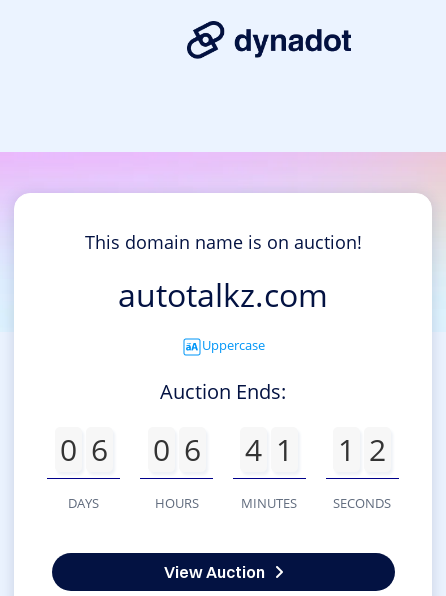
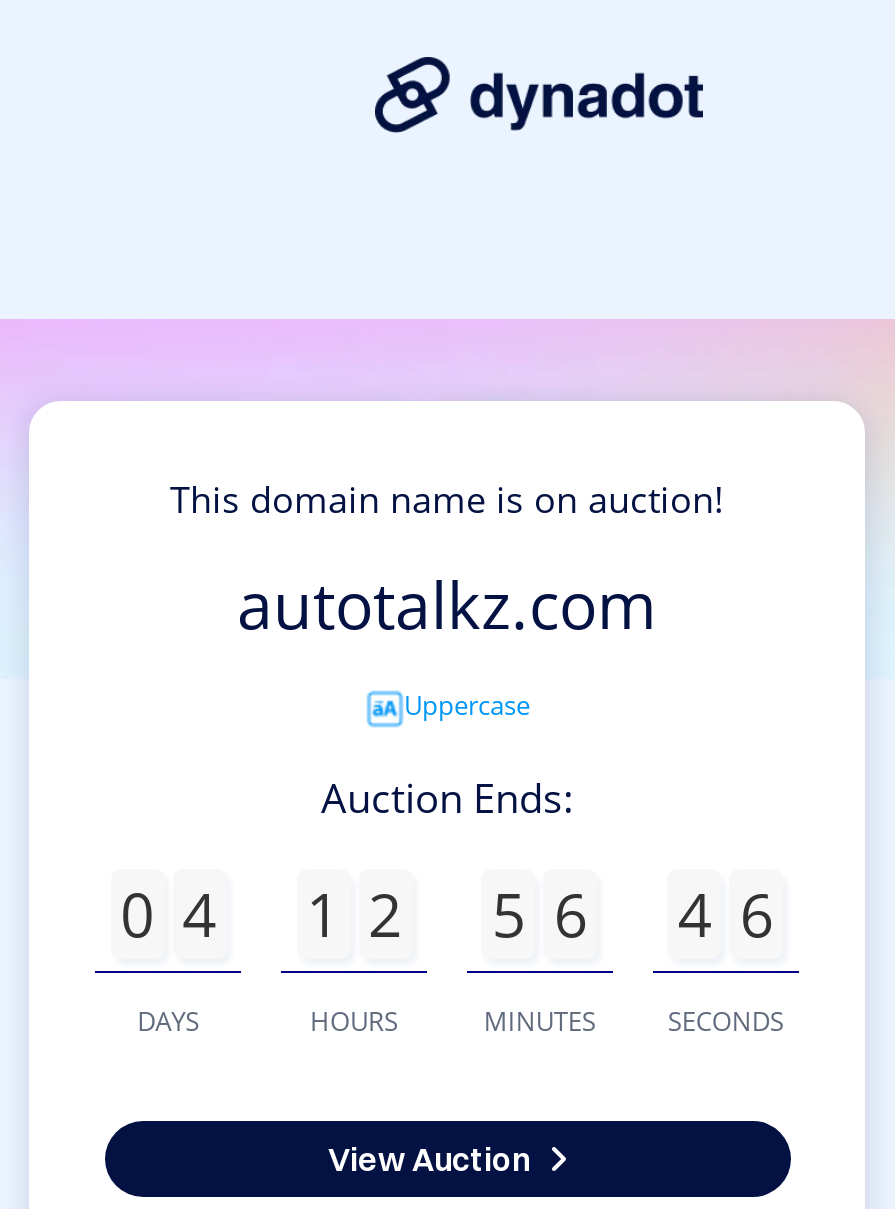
[60,429,108,470] 0 6 -> [120,873,216,955] 0 4
[152,429,200,470] 0 6 -> [306,873,402,955] 1 2
[245,429,293,470] 4 1 -> [492,873,588,955] 5 6
[338,429,386,470] 1 2 -> [678,873,774,955] 4 6

